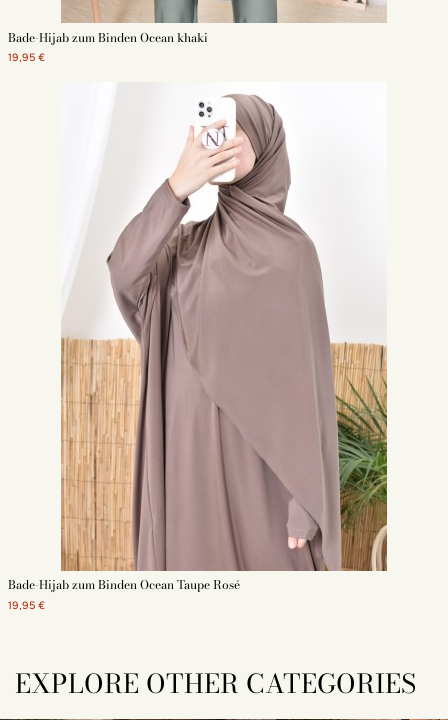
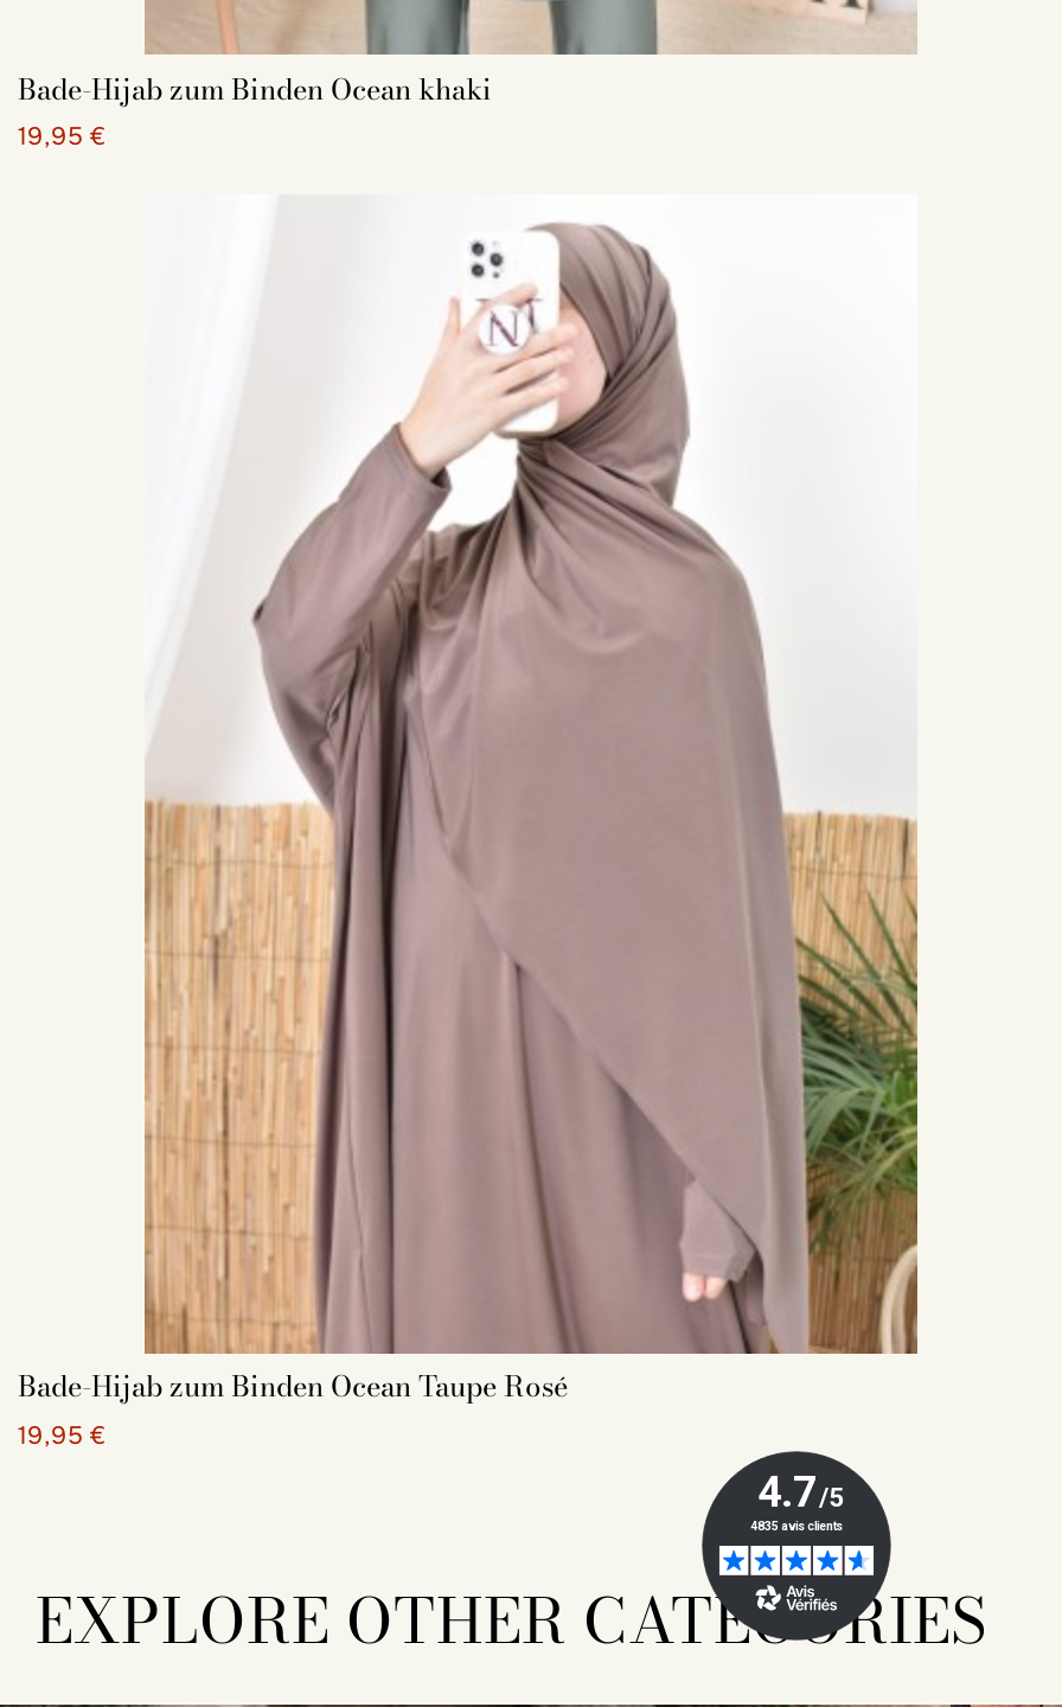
none -> [699,1449,894,1569] [image]

